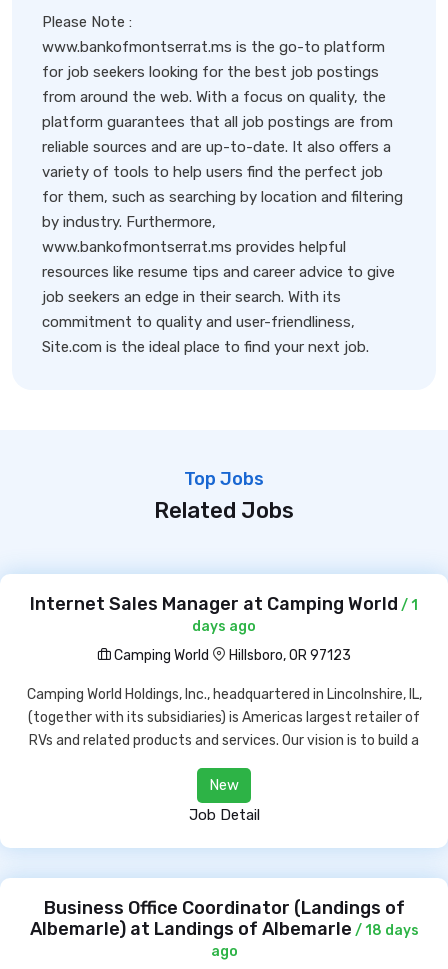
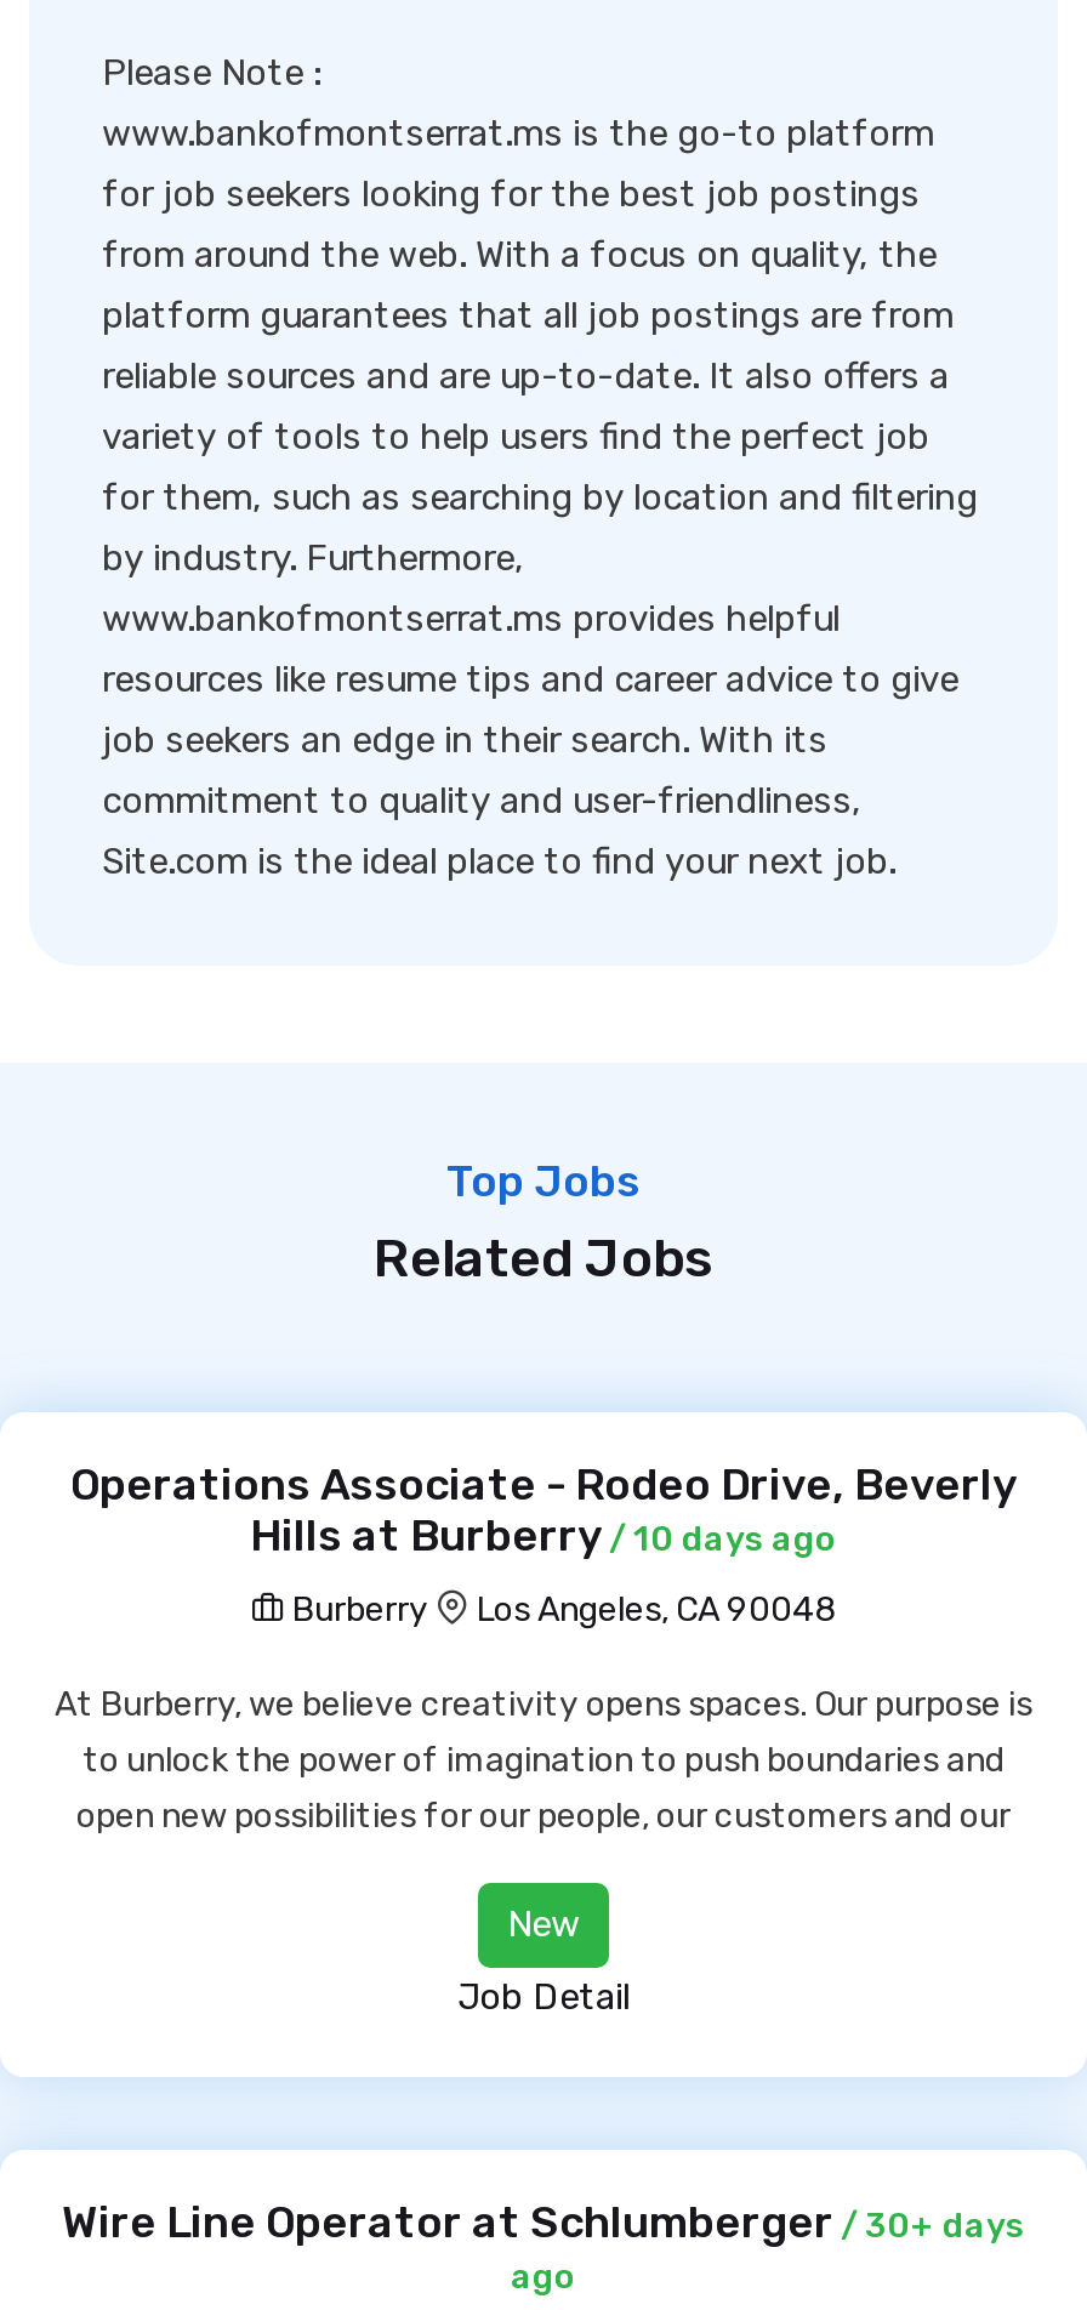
[30,593,418,635] Internet Sales Manager at Camping World / 1 | days ago -> [70,1458,1017,1563] Operations Associate - Rodeo Drive, Beverly | Hills at Burberry / 10 days ago
[111,647,351,664] Camping World | Hillsboro, OR 97123 -> [285,1589,836,1631] Burberry | Los Angeles, CA 90048
[26,686,421,749] Camping World Holdings, Inc., headquartered in Lincolnshire, IL, | (together with its subsidiaries) is Americas largest retailer of | RVs and related products and services. Our vision is to build a -> [55,1684,1032,1837] At Burberry, we believe creativity opens spaces. Our purpose is | to unlock the power of imagination to push boundaries and | open new possibilities for our people, our customers and our
[29,897,418,940] Business Office Coordinator (Landings of | Albemarle) at Landings of Albemarle / 18 days -> [62,2196,1025,2249] Wire Line Operator at Schlumberger / 30+ days

